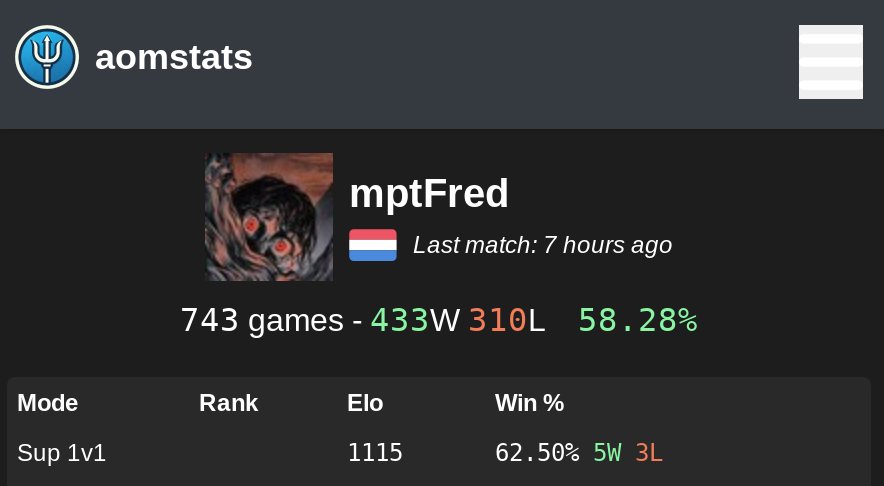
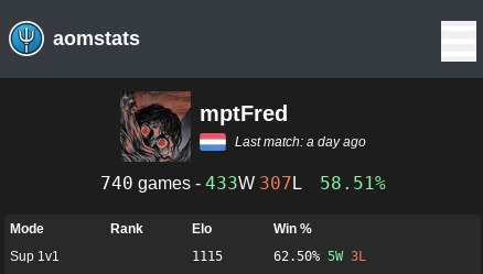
[180,153,546,339] [image] | 743 games - 433W 310L -> [100,90,302,194] [image] | 740 games - 433W 307L
[413,231,673,259] Last match: 7 hours ago -> [234,134,366,150] Last match: a day ago
[578,301,698,339] 58.28% -> [319,173,385,194] 58.51%

